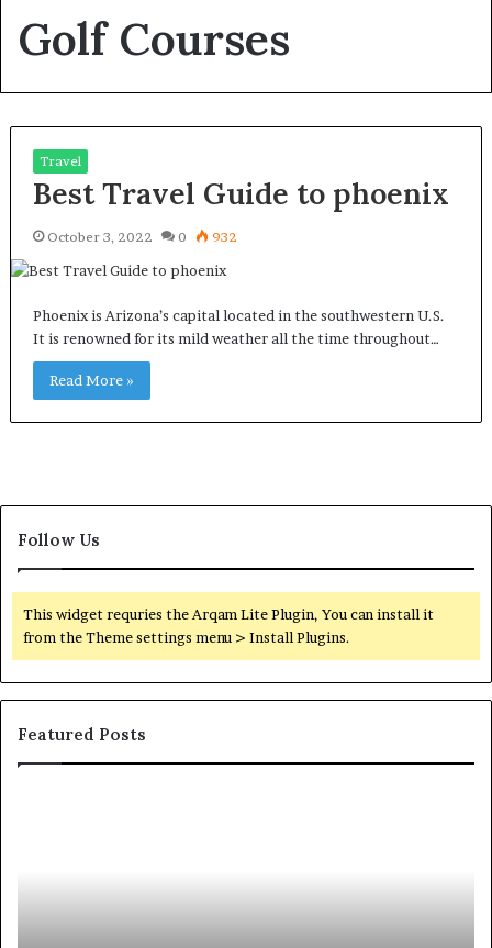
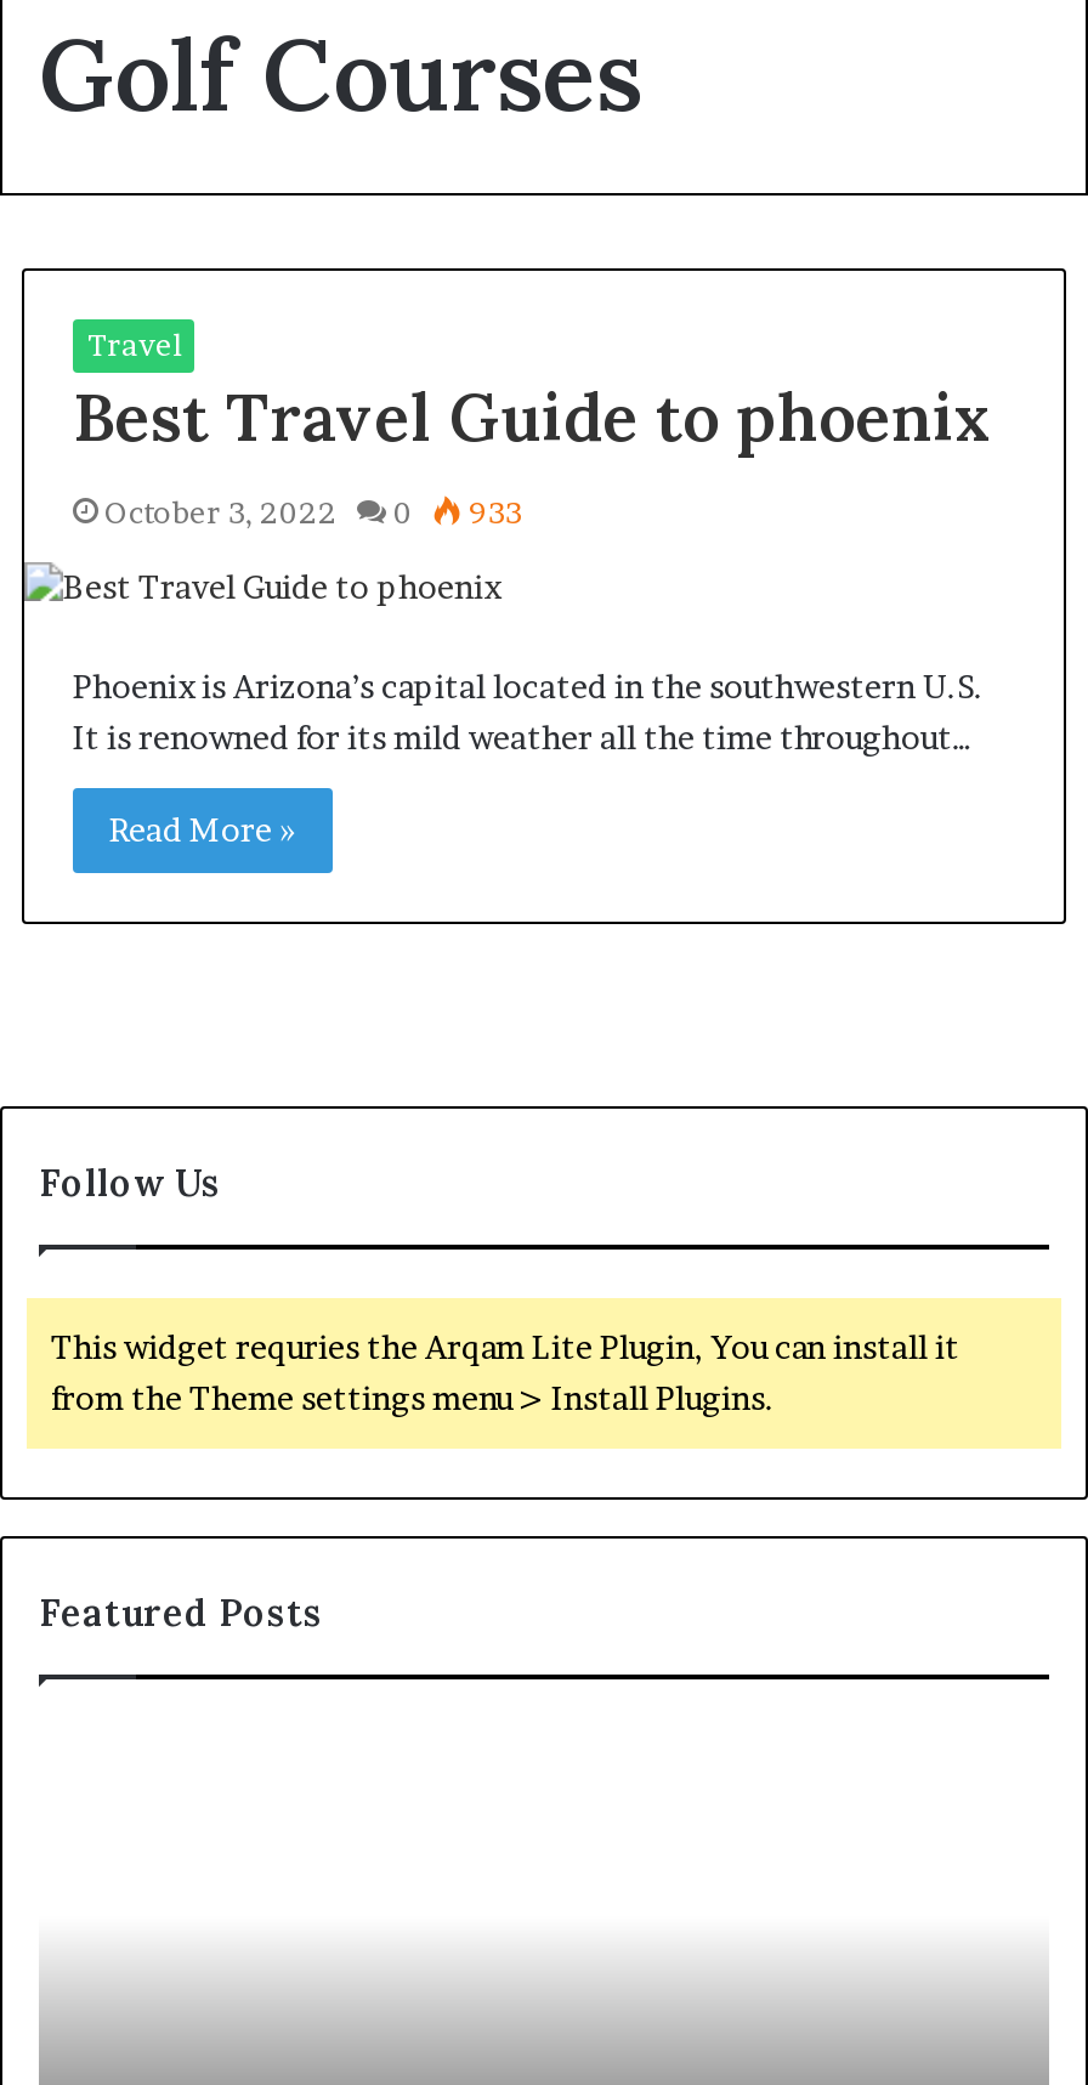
[47,228,237,245] October 3, 2022 0 932 -> [104,494,522,531] October 3, 2022 0 933

